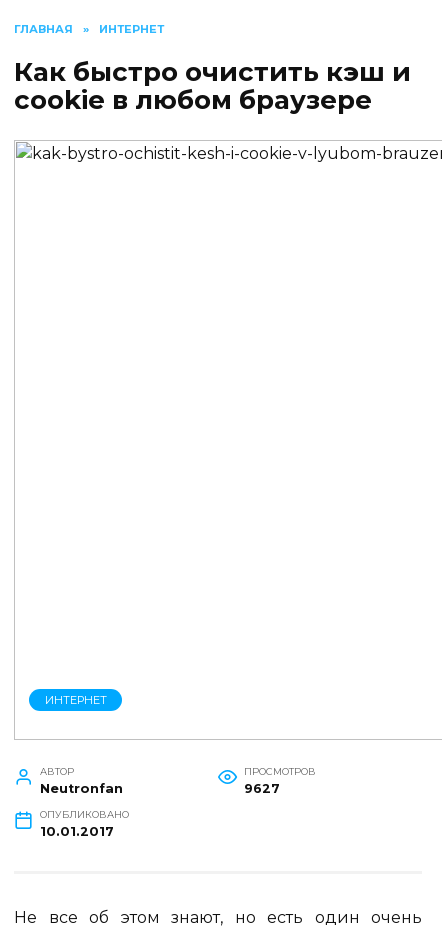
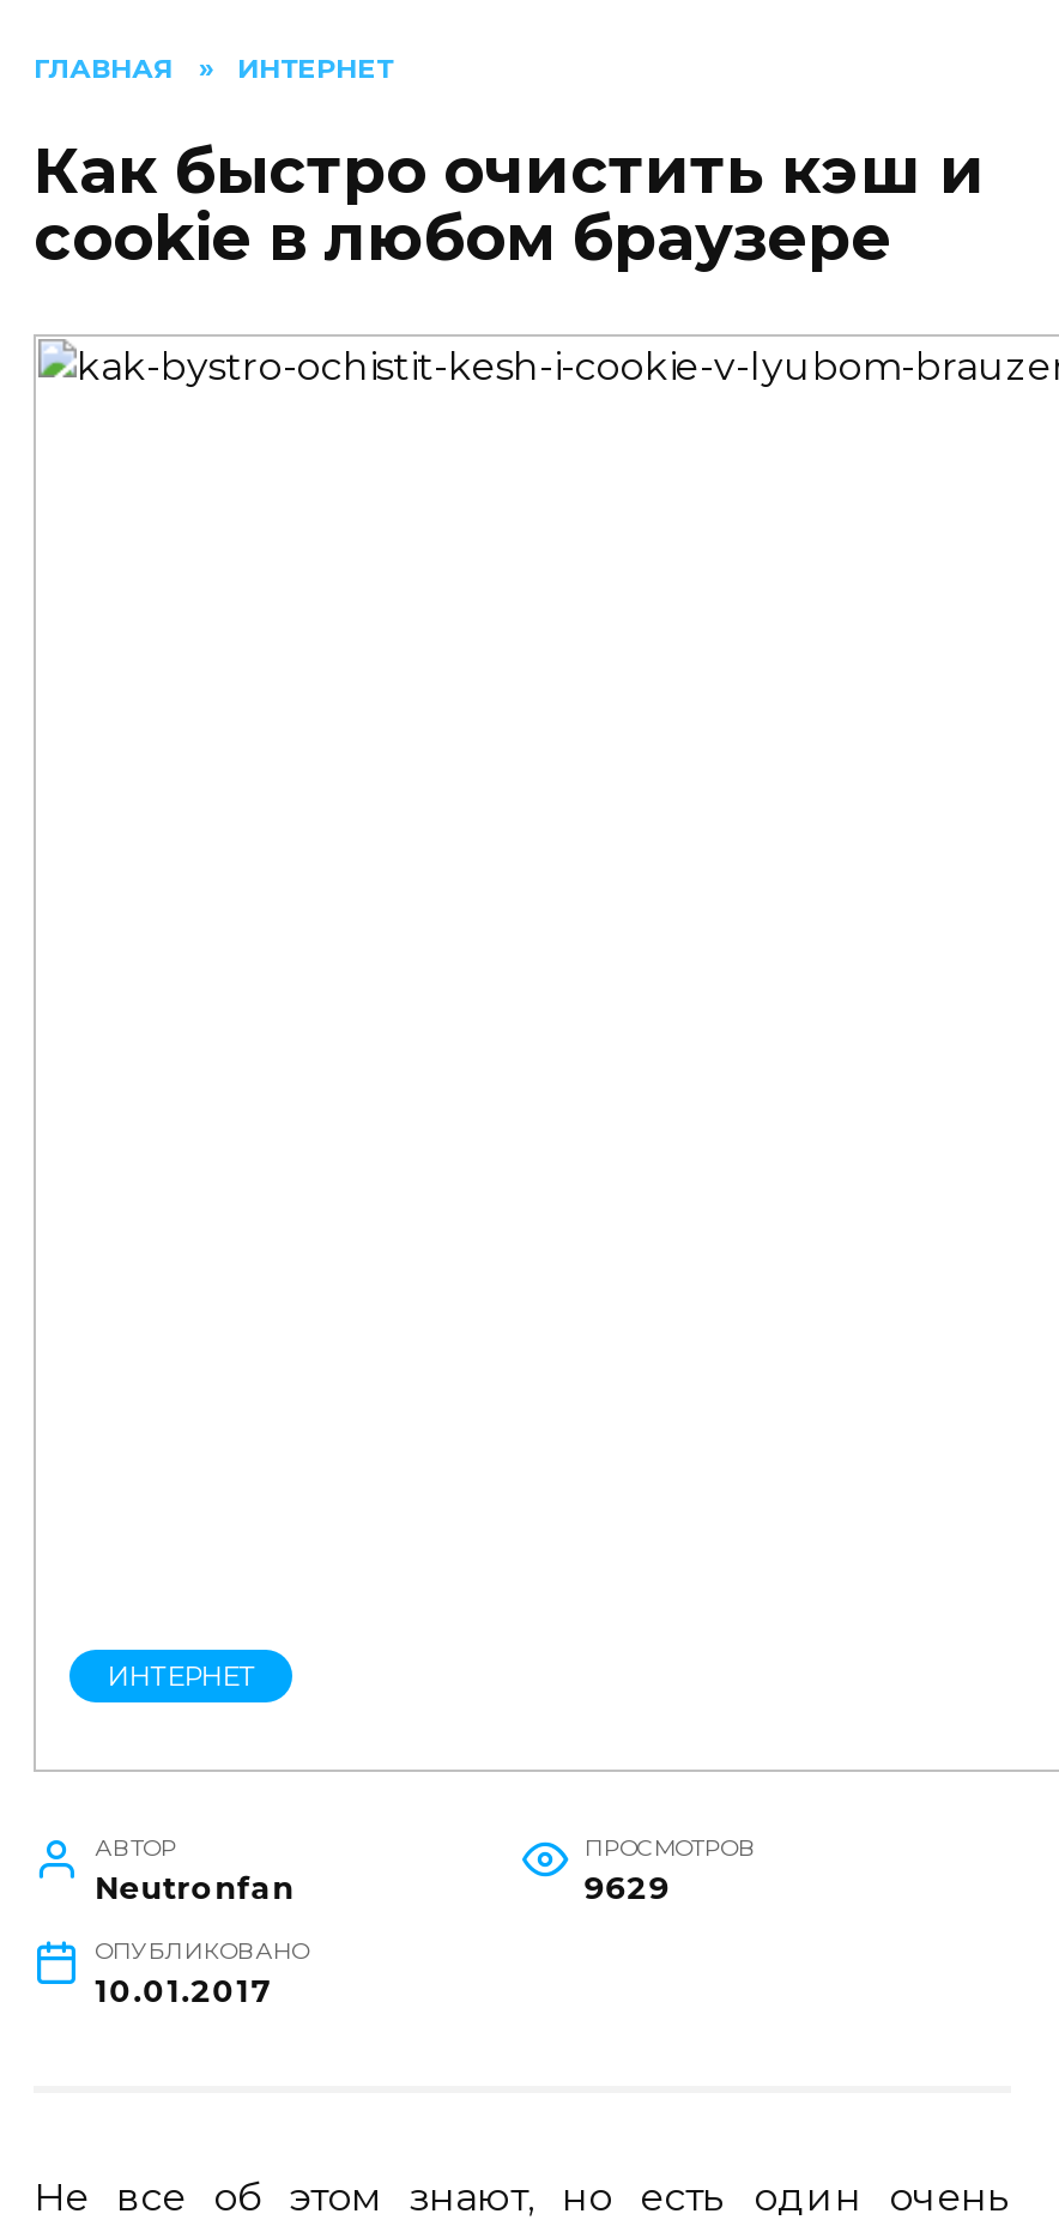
[244,781,280,796] 9627 -> [584,1870,670,1906] 9629

